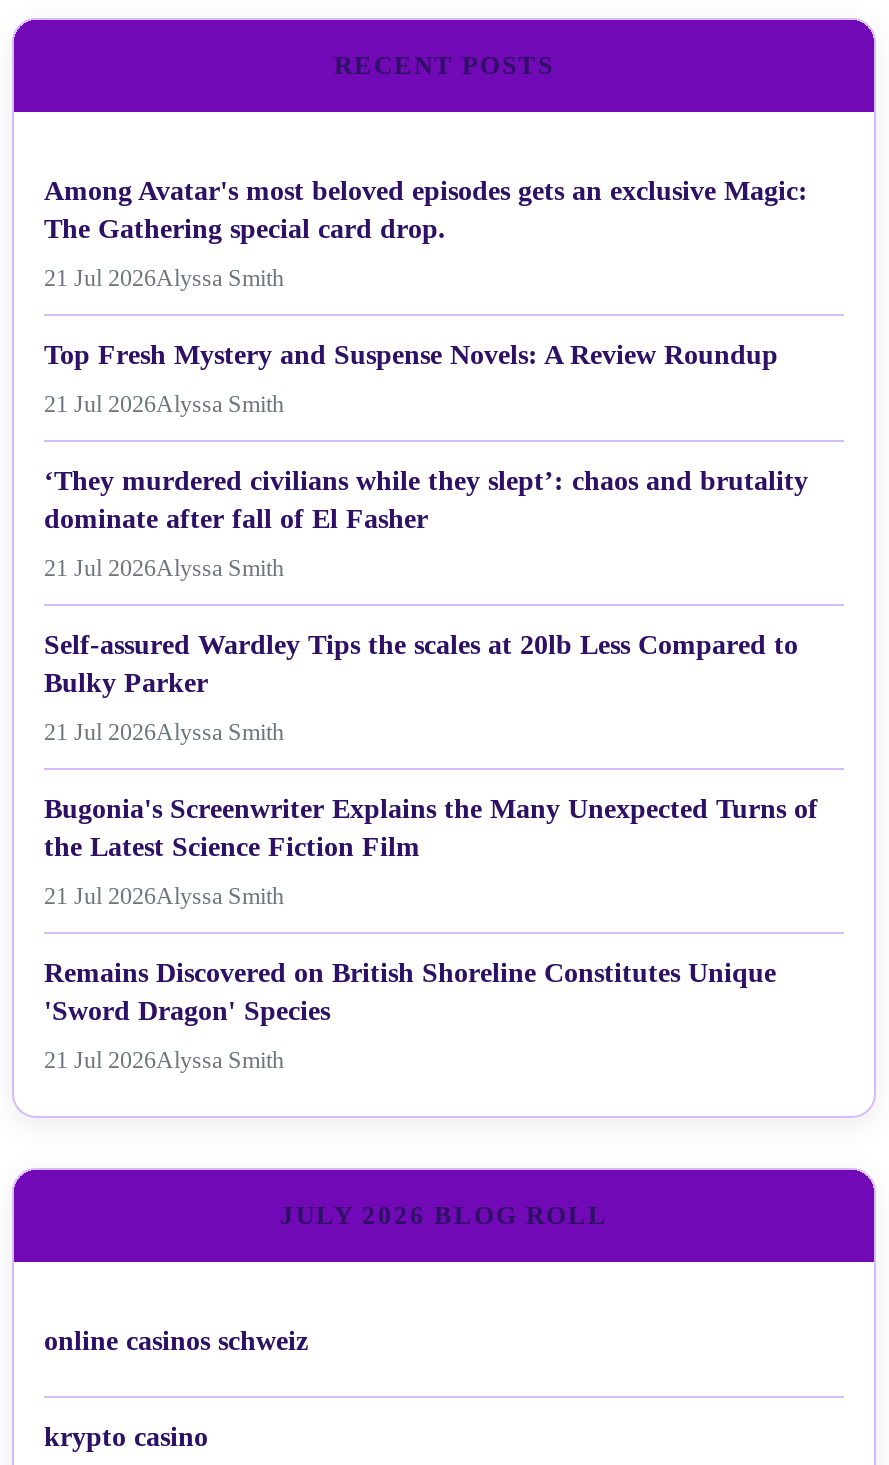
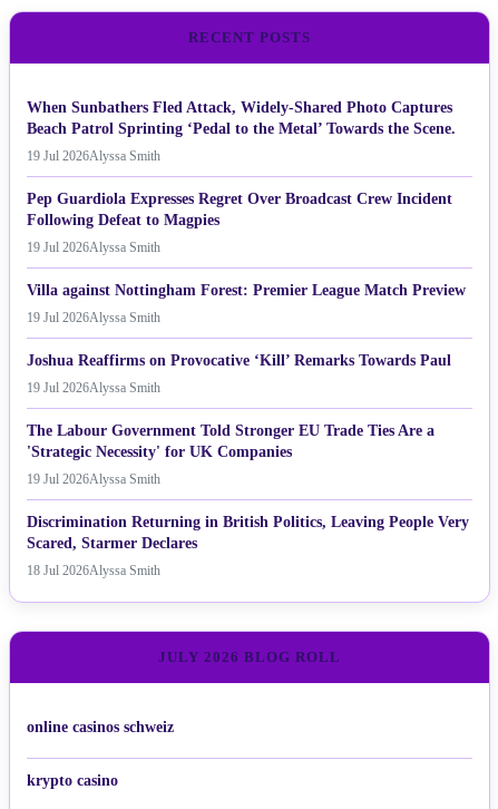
[44,175,808,243] Among Avatar's most beloved episodes gets an exclusive Magic: | The Gathering special card drop. -> [27,99,456,137] When Sunbathers Fled Attack, Widely-Shared Photo Captures | Beach Patrol Sprinting ‘Pedal to the Metal’ Towards the Scene.
[44,263,284,291] 21 Jul 2026Alyssa Smith -> [27,148,160,163] 19 Jul 2026Alyssa Smith
[44,339,778,369] Top Fresh Mystery and Suspense Novels: A Review Roundup -> [27,190,452,228] Pep Guardiola Expresses Regret Over Broadcast Crew Incident | Following Defeat to Magpies
[44,389,284,417] 21 Jul 2026Alyssa Smith -> [27,239,160,255] 19 Jul 2026Alyssa Smith
[44,465,808,533] ‘They murdered civilians while they slept’: chaos and brutality | dominate after fall of El Fasher -> [27,281,466,298] Villa against Nottingham Forest: Premier League Match Preview
[44,553,284,581] 21 Jul 2026Alyssa Smith -> [27,309,160,325] 19 Jul 2026Alyssa Smith
[44,629,798,697] Self-assured Wardley Tips the scales at 20lb Less Compared to | Bulky Parker -> [27,352,451,368] Joshua Reaffirms on Provocative ‘Kill’ Remarks Towards Paul
[44,717,284,745] 21 Jul 2026Alyssa Smith -> [27,379,160,395] 19 Jul 2026Alyssa Smith
[44,793,818,861] Bugonia's Screenwriter Explains the Many Unexpected Turns of | the Latest Science Fiction Film -> [27,422,434,460] The Labour Government Told Stronger EU Trade Ties Are a | 'Strategic Necessity' for UK Companies
[44,881,284,909] 21 Jul 2026Alyssa Smith -> [27,471,160,486] 19 Jul 2026Alyssa Smith
[44,957,776,1025] Remains Discovered on British Shoreline Constitutes Unique | 'Sword Dragon' Species -> [27,513,469,551] Discrimination Returning in British Politics, Leaving People Very | Scared, Starmer Declares
[44,1045,284,1073] 21 Jul 2026Alyssa Smith -> [27,562,160,578] 18 Jul 2026Alyssa Smith

